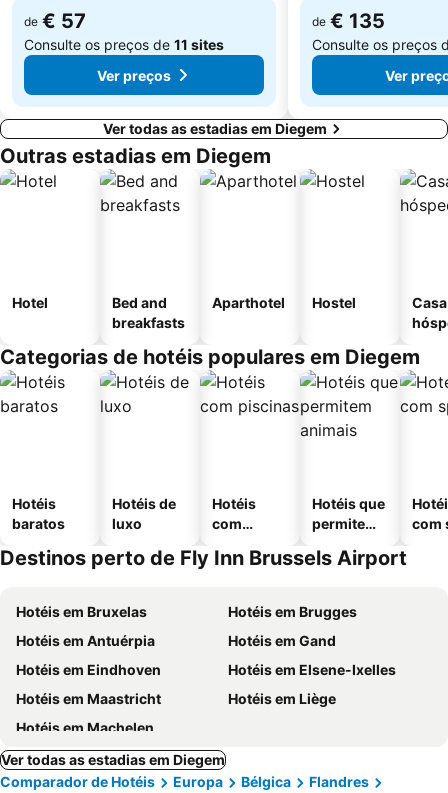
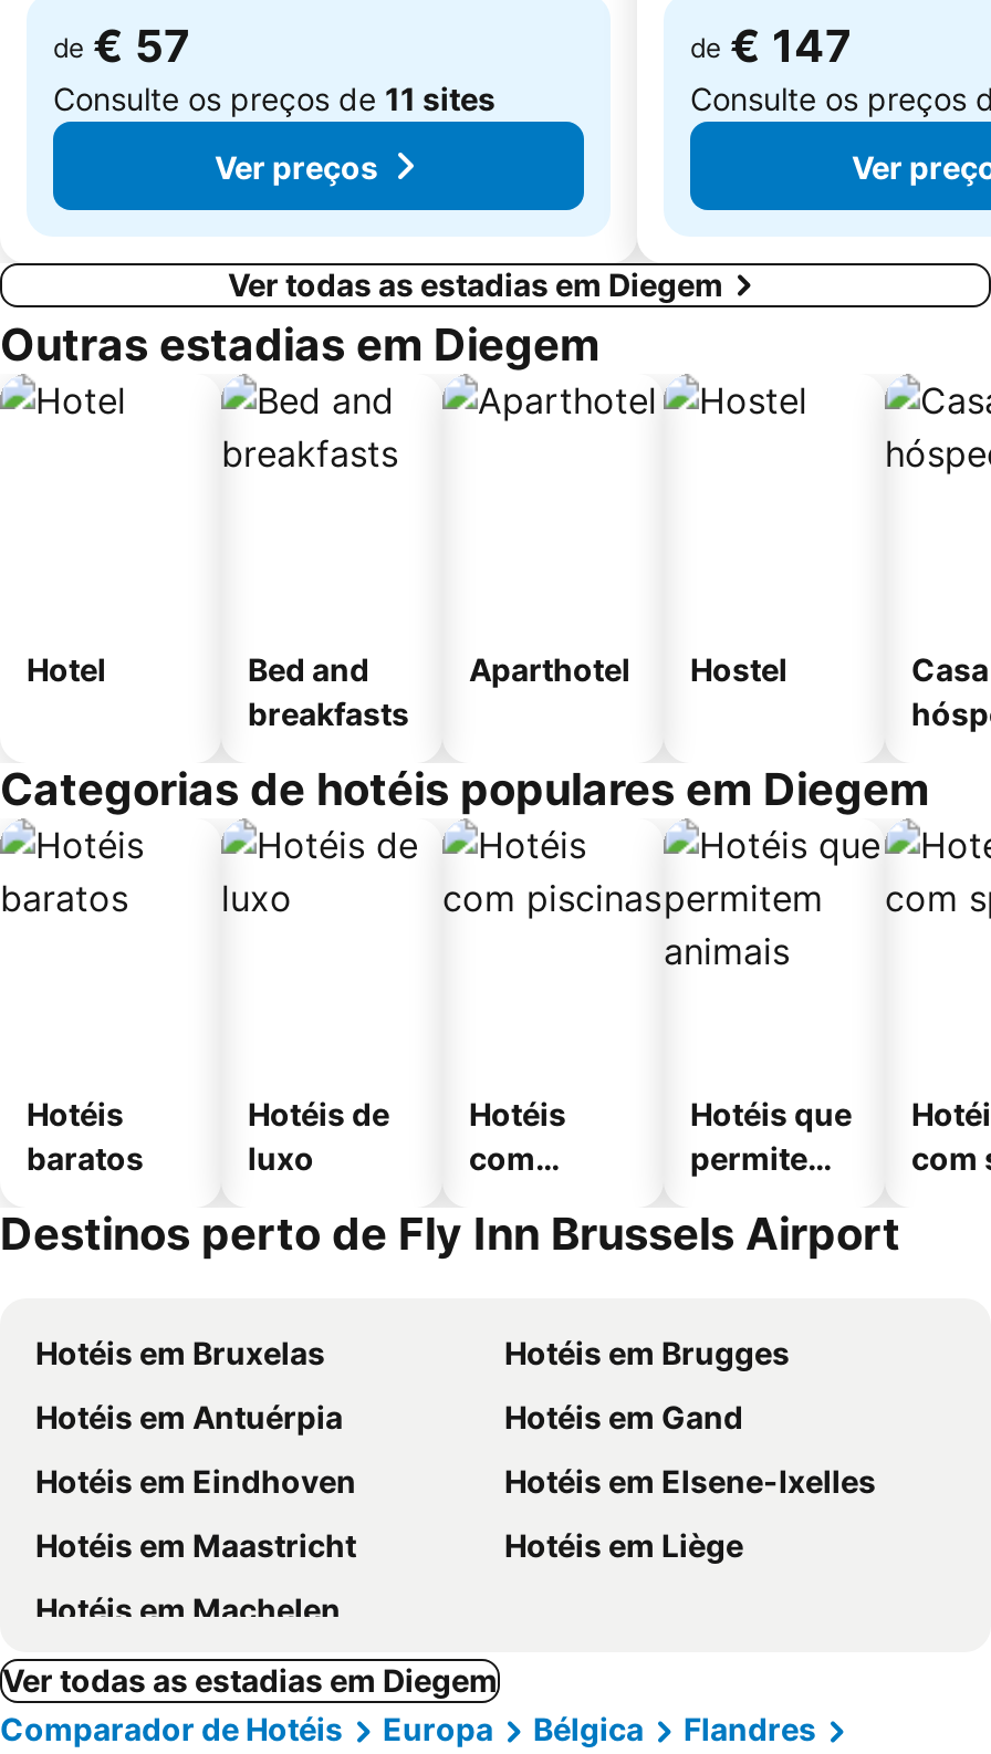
[312,9,385,33] de € 135 -> [690,20,852,73] de € 147

